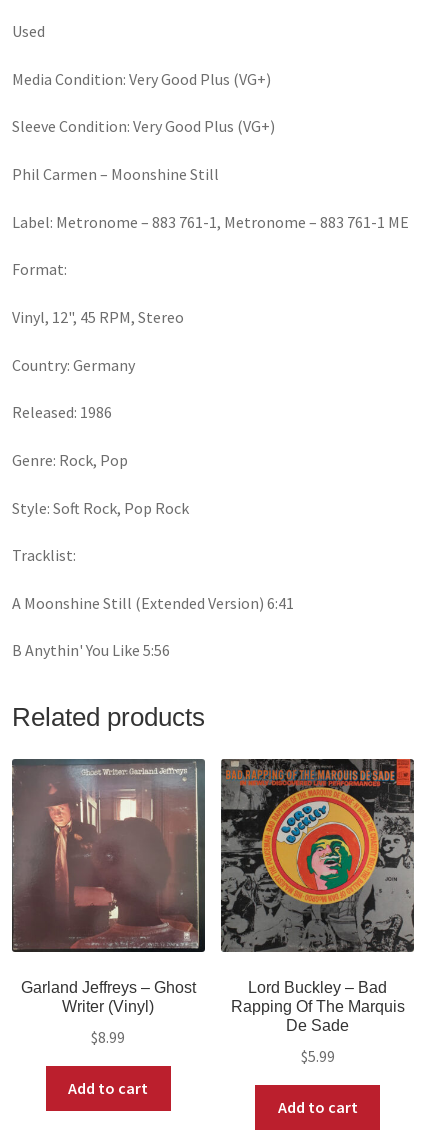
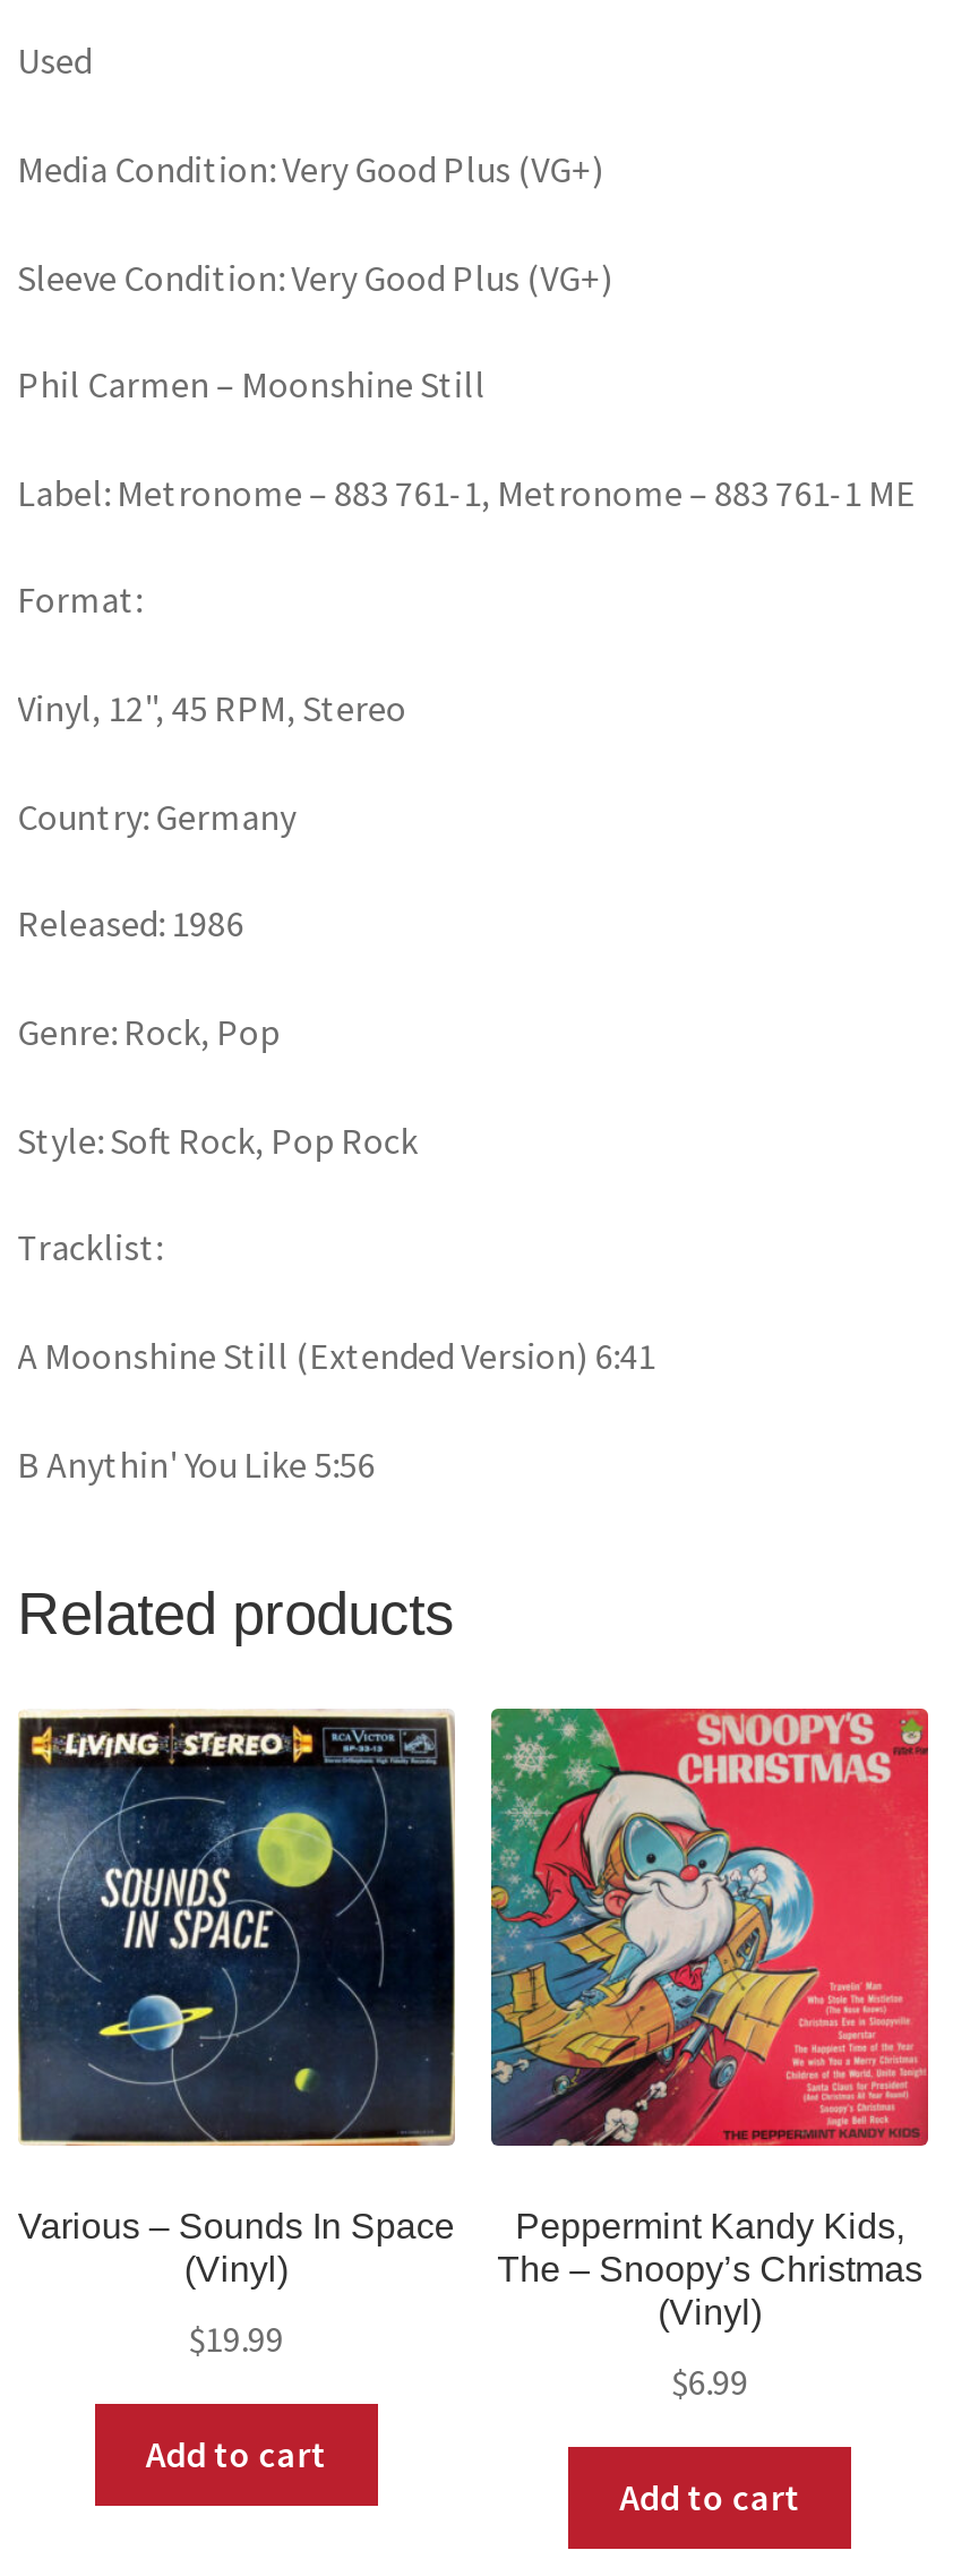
[11,758,206,1015] [image] | Garland Jeffreys – Ghost | Writer (Vinyl) -> [18,1709,457,2289] [image] | Various – Sounds In Space | (Vinyl)
[220,758,415,1034] [image] | Lord Buckley – Bad | Rapping Of The Marquis | De Sade -> [489,1706,930,2332] [image] | Peppermint Kandy Kids, | The – Snoopy’s Christmas | (Vinyl)
[91,1027,125,1047] $8.99 -> [189,2315,284,2360] $19.99
[301,1046,335,1066] $5.99 -> [672,2358,749,2403] $6.99

